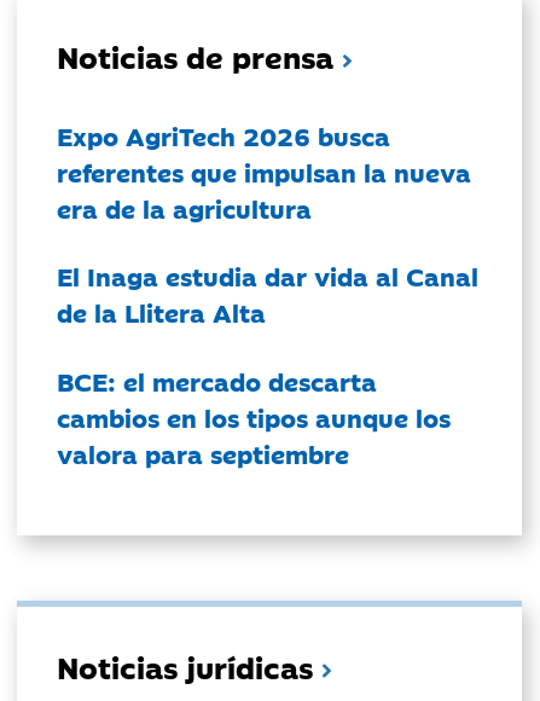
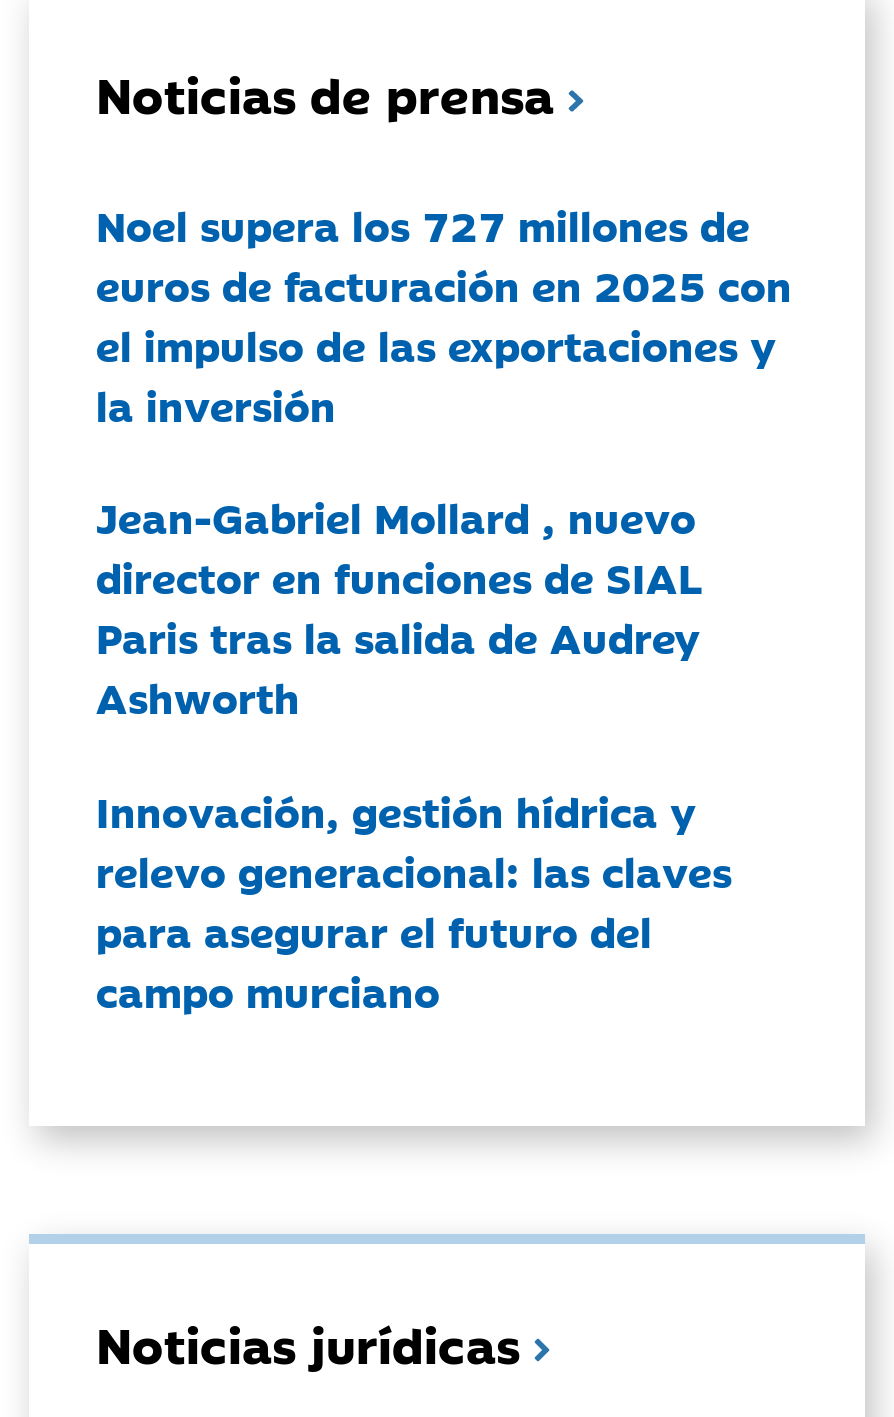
[57,117,472,226] Expo AgriTech 2026 busca | referentes que impulsan la nueva | era de la agricultura -> [96,193,792,433] Noel supera los 727 millones de | euros de facturación en 2025 con | el impulso de las exportaciones y | la inversión
[57,258,479,330] El Inaga estudia dar vida al Canal | de la Llitera Alta -> [96,486,702,726] Jean-Gabriel Mollard , nuevo | director en funciones de SIAL | Paris tras la salida de Audrey | Ashworth
[57,362,451,471] BCE: el mercado descarta | cambios en los tipos aunque los | valora para septiembre -> [96,780,732,1020] Innovación, gestión hídrica y | relevo generacional: las claves | para asegurar el futuro del | campo murciano

